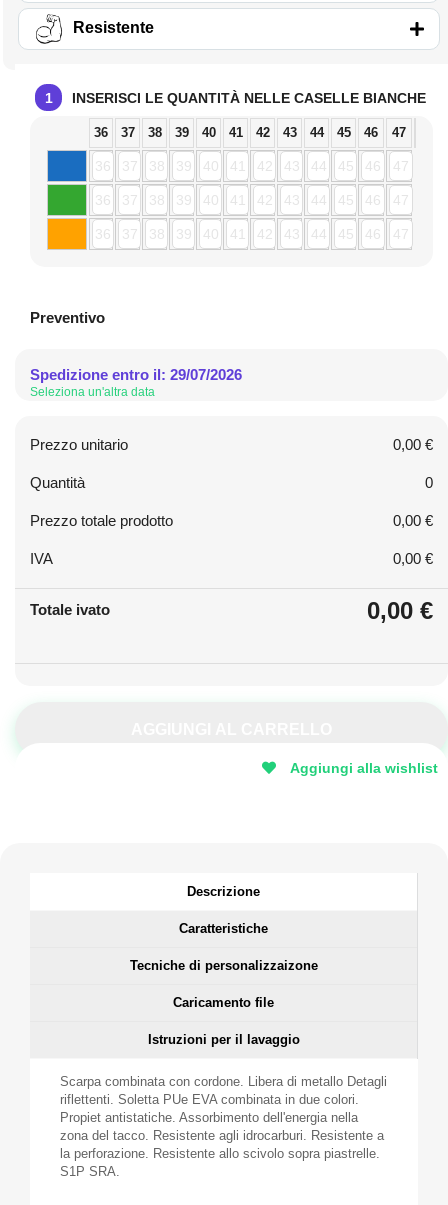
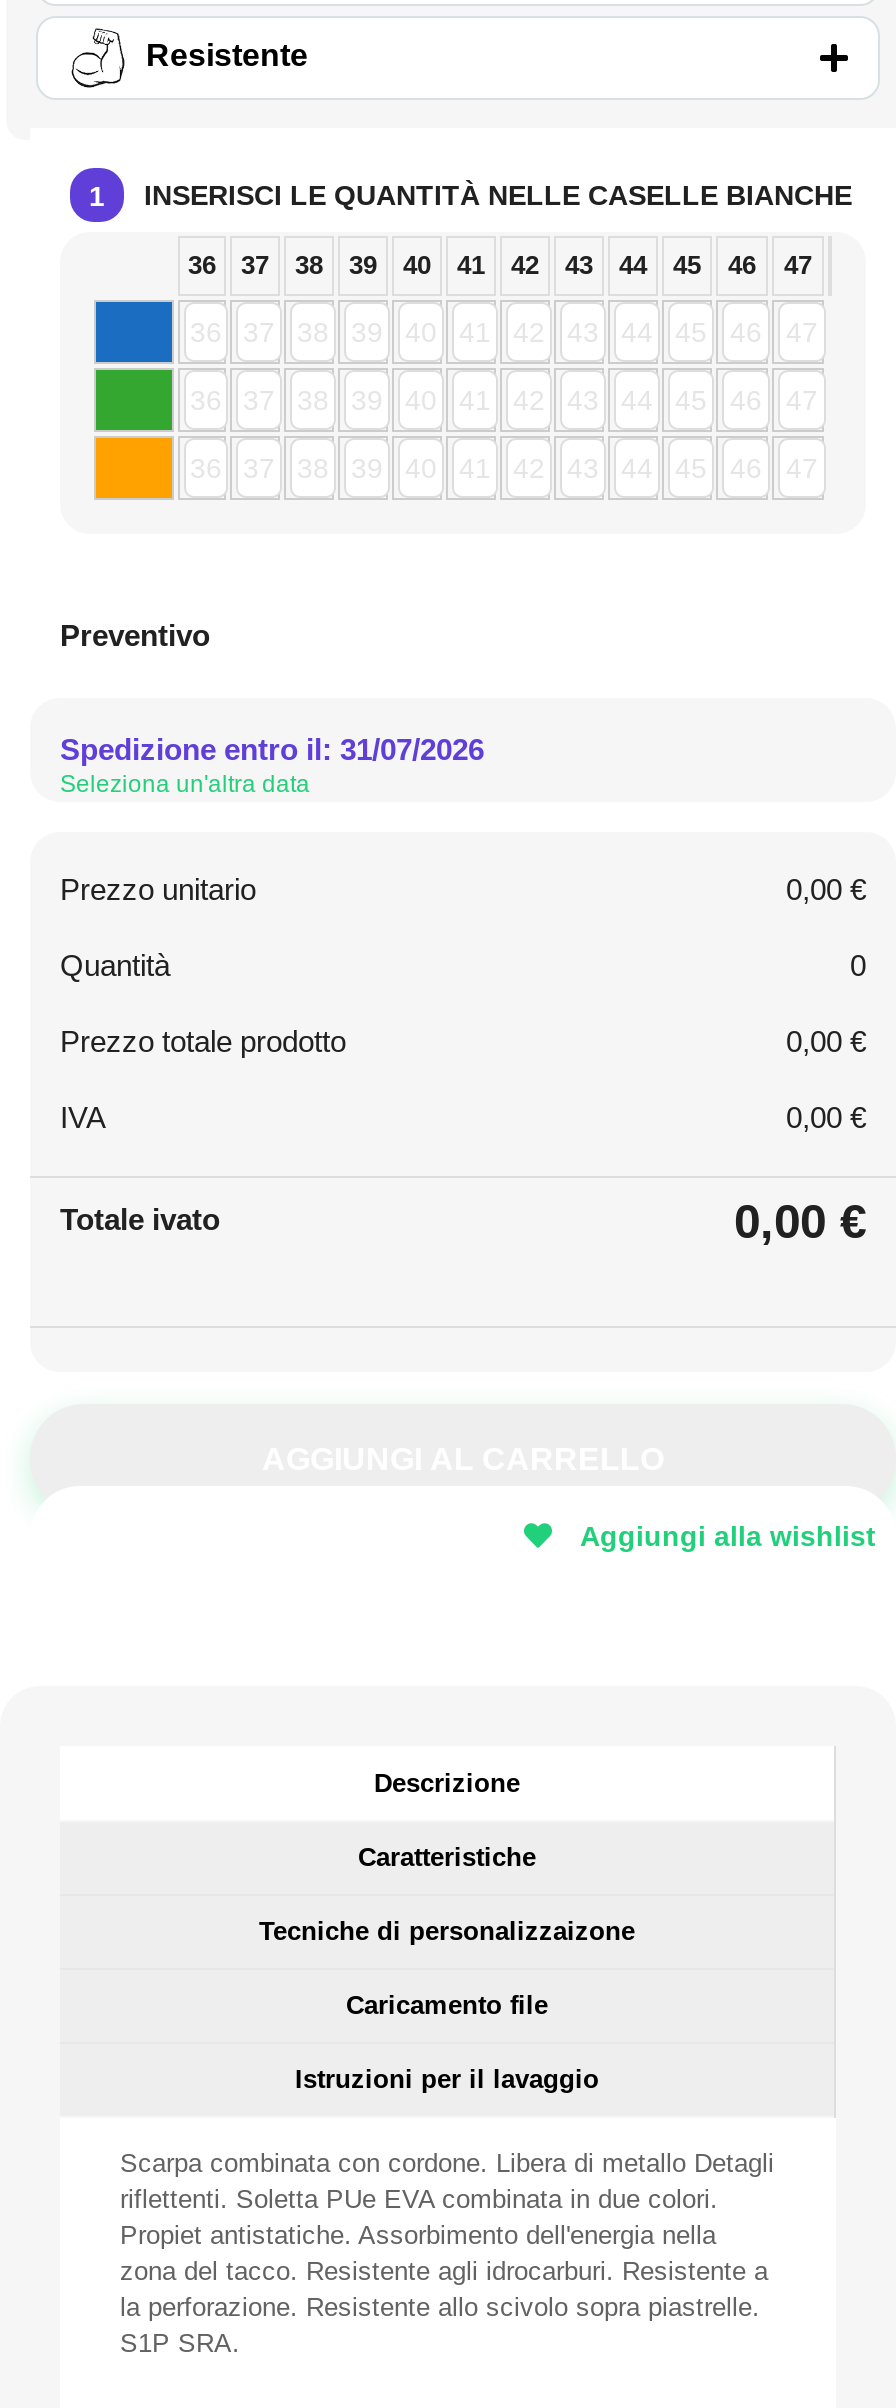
[30,366,242,383] Spedizione entro il: 29/07/2026 -> [60,732,484,766] Spedizione entro il: 31/07/2026

